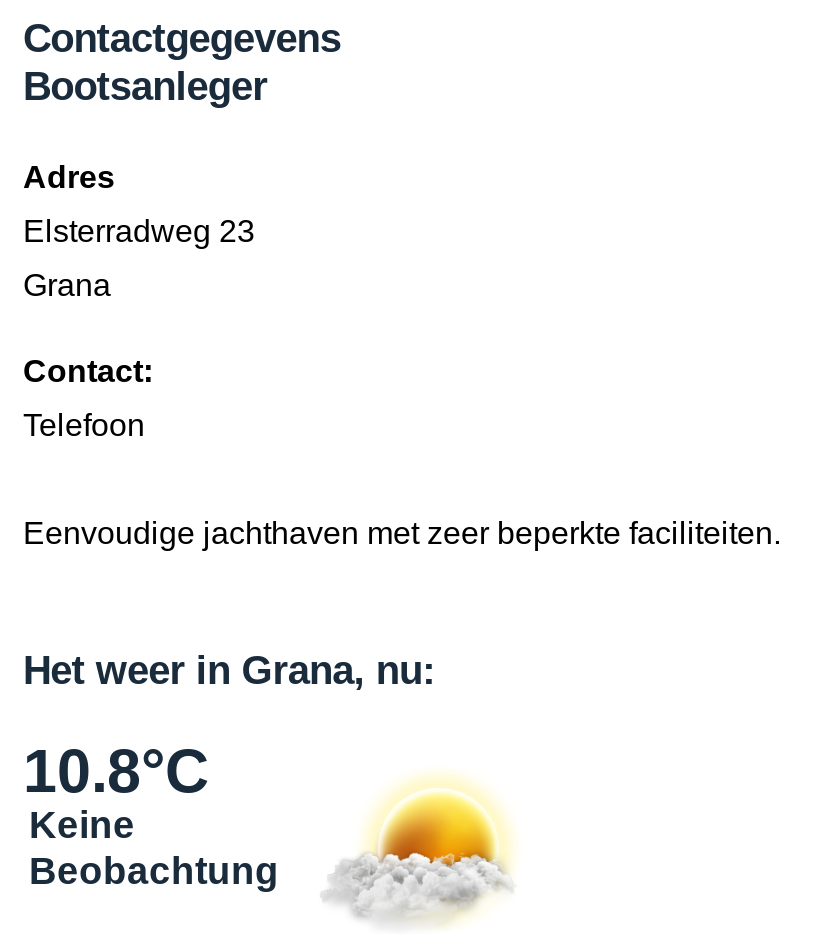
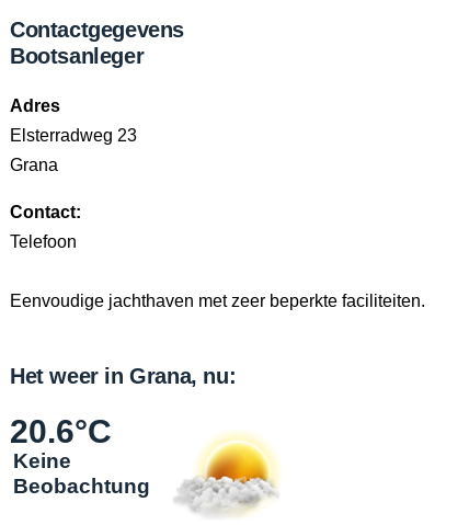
[23,736,209,804] 10.8°C -> [10,412,112,449] 20.6°C

